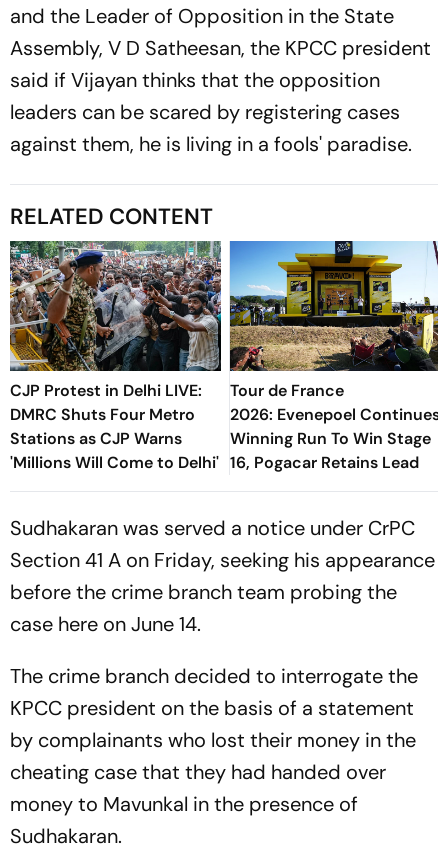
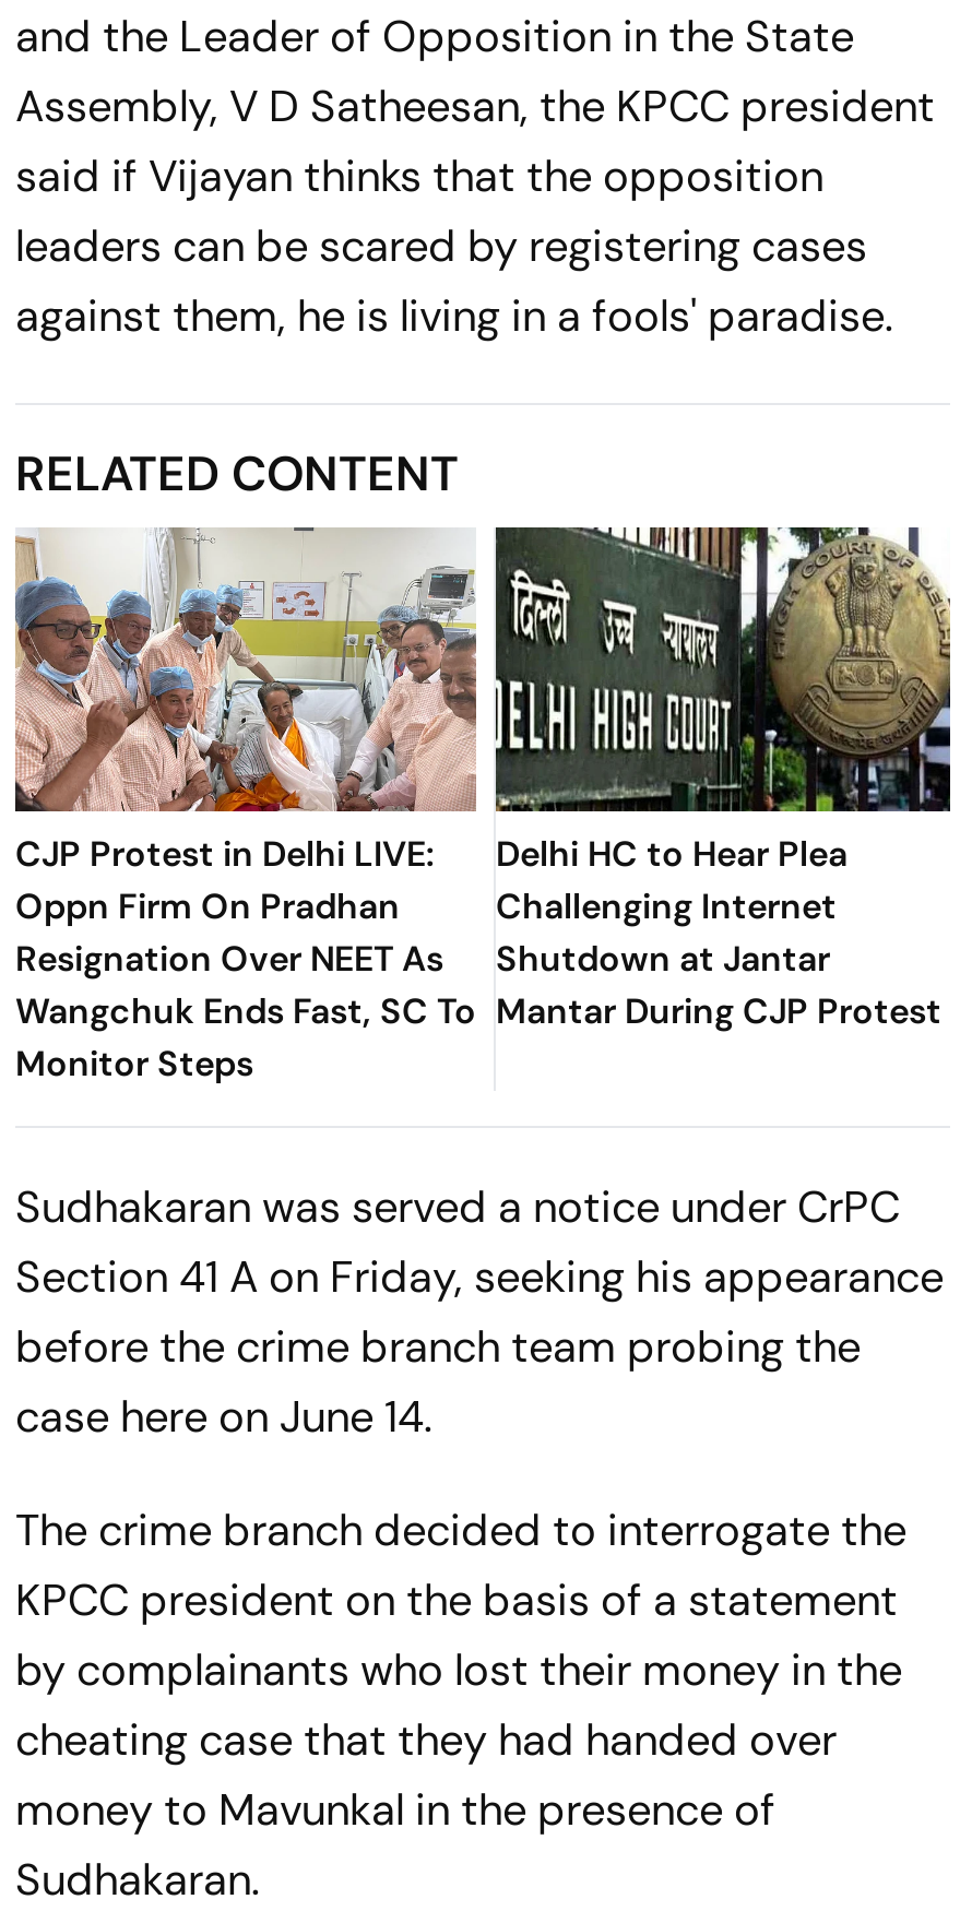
[9,240,440,473] [image] | Tour de France | 2026: Evenepoel Continues | Winning Run To Win Stage | 16, Pogacar Retains Lead -> [15,526,941,1033] [image] | Delhi HC to Hear Plea | Challenging Internet | Shutdown at Jantar | Mantar During CJP Protest
[229,240,439,372] [image] -> [494,524,952,815] [image]
[10,404,219,473] DMRC Shuts Four Metro | Stations as CJP Warns | 'Millions Will Come to Delhi' -> [15,882,476,1085] Oppn Firm On Pradhan | Resignation Over NEET As | Wangchuk Ends Fast, SC To | Monitor Steps

